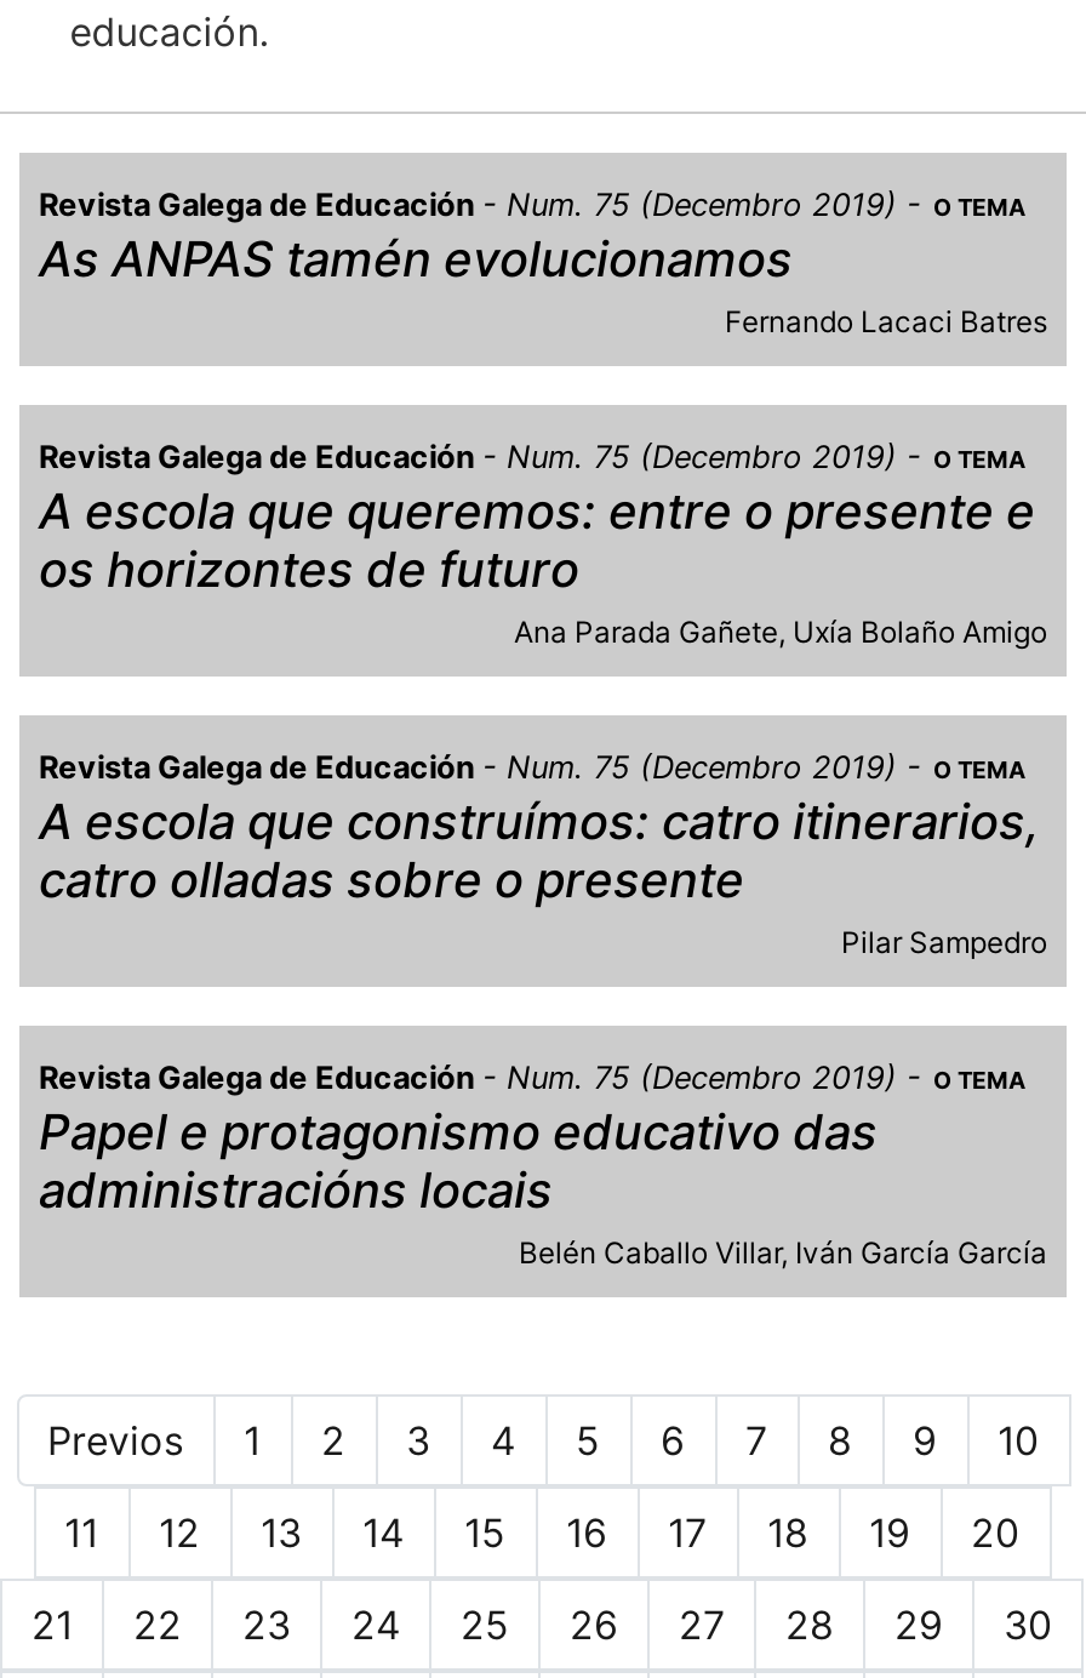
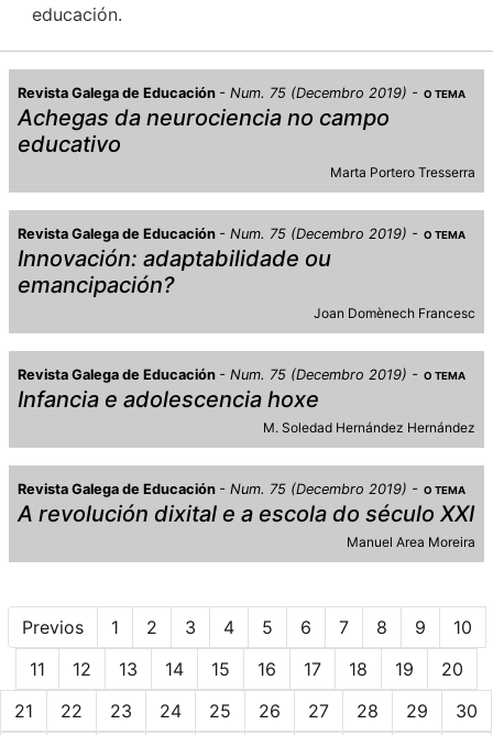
[39,230,1047,339] As ANPAS tamén evolucionamos | Fernando Lacaci Batres -> [18,104,475,180] Achegas da neurociencia no campo | educativo | Marta Portero Tresserra
moved [39,438,1025,475] -> [18,225,465,242]: Revista Galega de Educación | Num. 75 (Decembro 2019) | O TEMA
[39,482,1047,649] A escola que queremos: entre o presente e | os horizontes de futuro | Ana Parada Gañete Uxía Bolaño Amigo -> [18,245,475,321] Innovación: adaptabilidade ou | emancipación? | Joan Domènech Francesc
moved [39,749,1025,785] -> [18,366,465,383]: Revista Galega de Educación | Num. 75 (Decembro 2019) | O TEMA
[39,792,1047,960] A escola que construímos: catro itinerarios, | catro olladas sobre o presente | Pilar Sampedro -> [18,386,475,435] Infancia e adolescencia hoxe | M. Soledad Hernández Hernández
[39,1103,1047,1270] Papel e protagonismo educativo das | administracións locais | Belén Caballo Villar Iván García García -> [18,500,475,550] A revolución dixital e a escola do século XXI | Manuel Area Moreira

